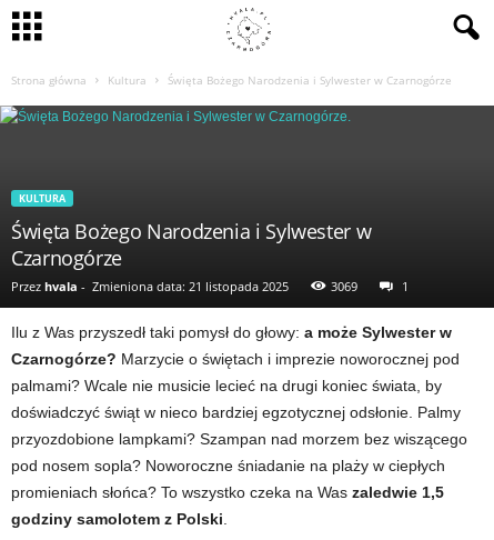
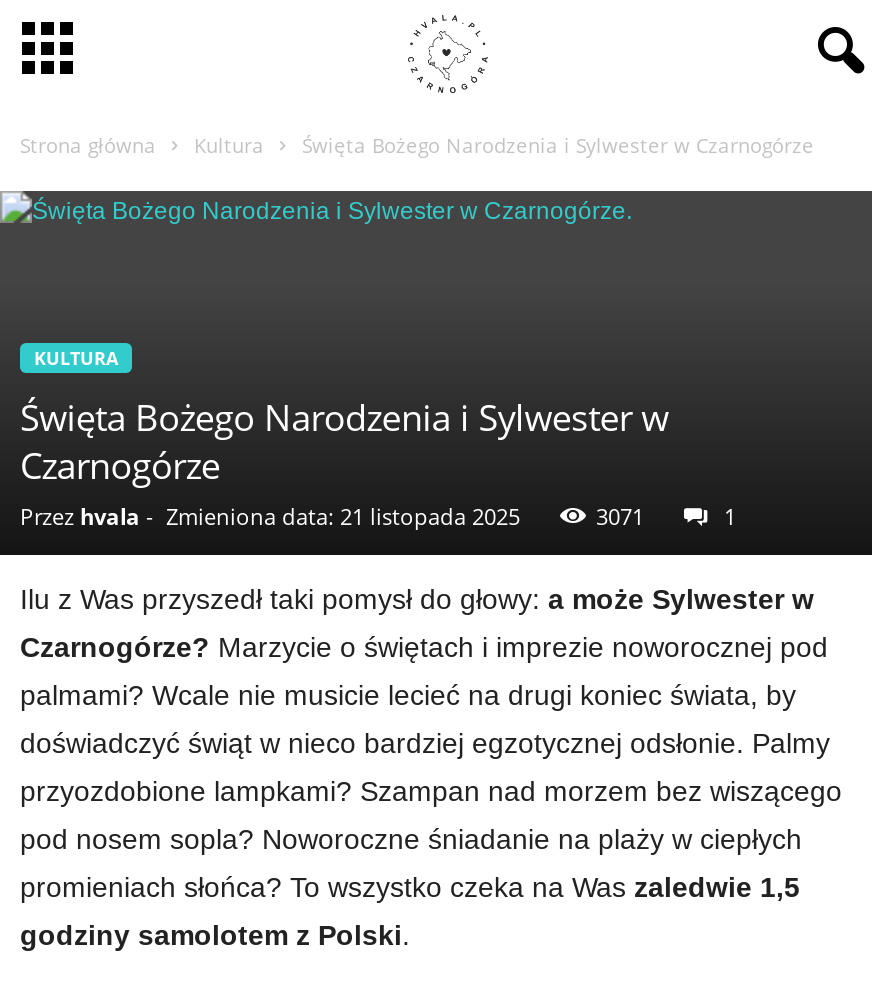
[331,278,357,294] 3069 -> [596,501,644,531] 3071

